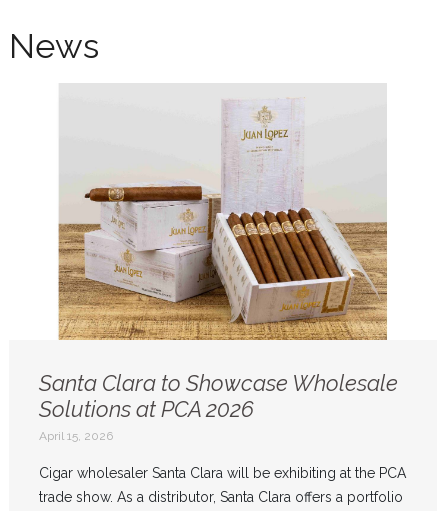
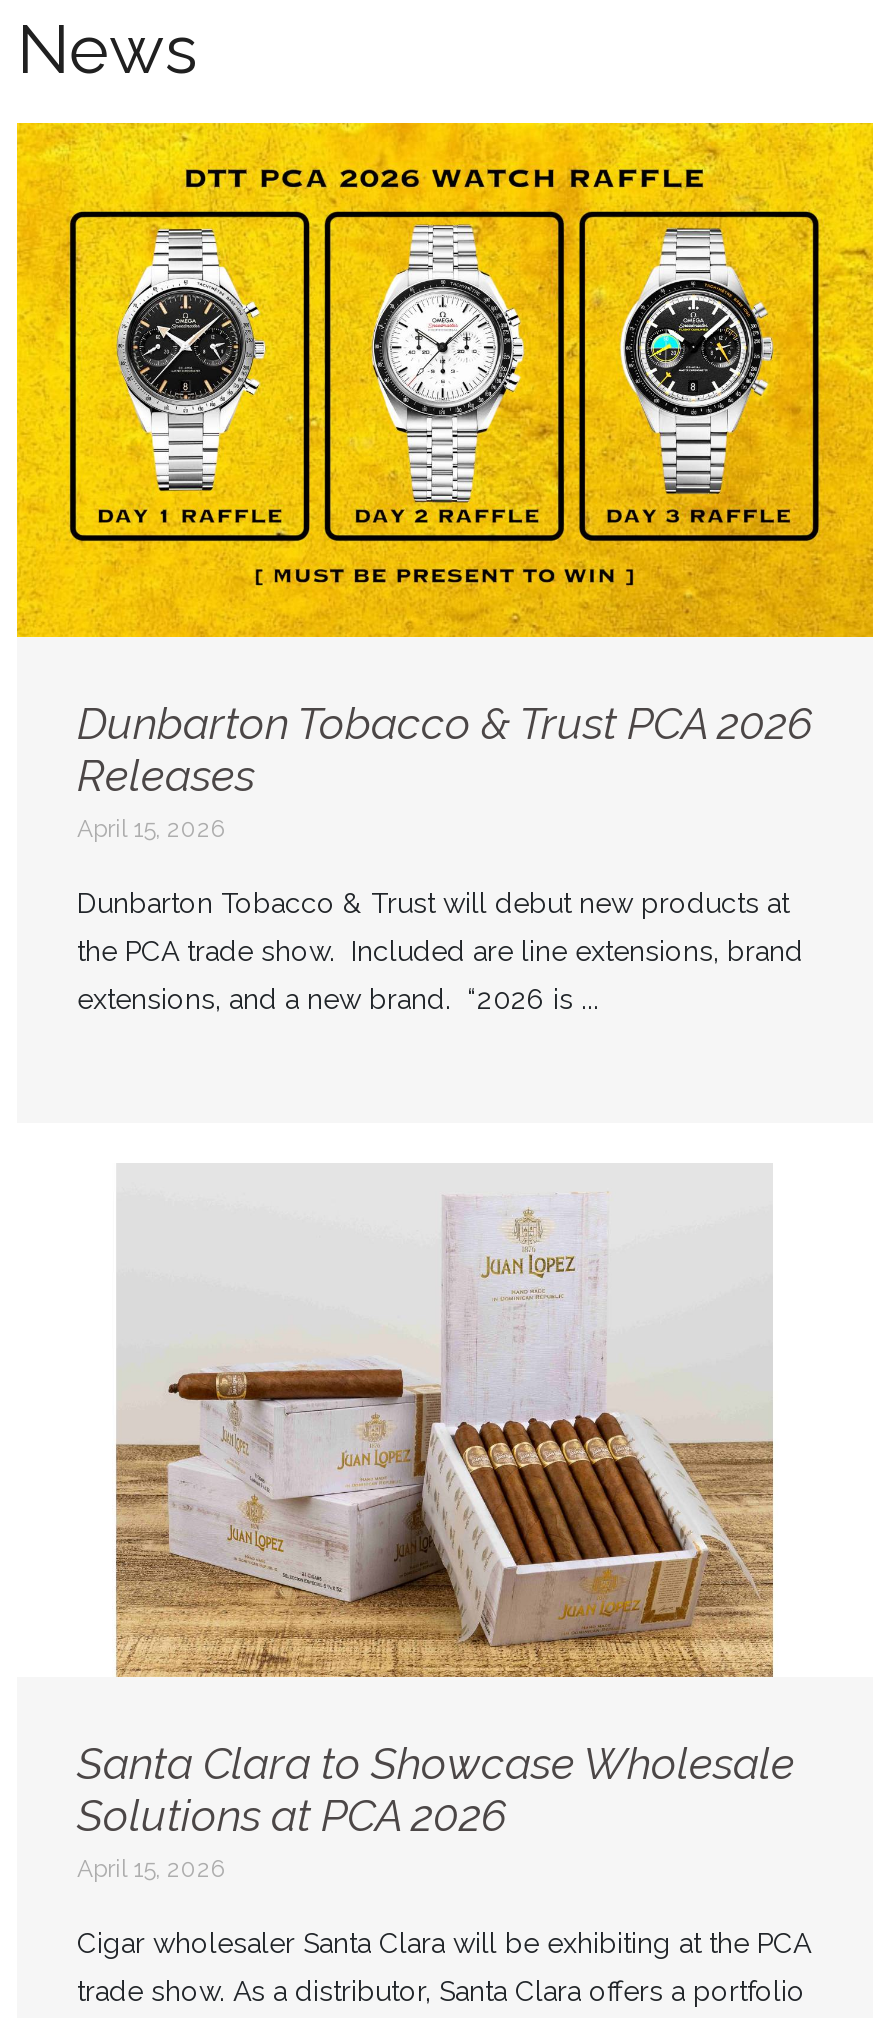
none -> [15,121,875,1015] [image] | Dunbarton Tobacco & Trust PCA 2026 | Releases | April 15, 2026 | Dunbarton Tobacco & Trust will debut new products at | the PCA trade show. Included are line extensions, brand | extensions, and a new brand. “2026 is ...

